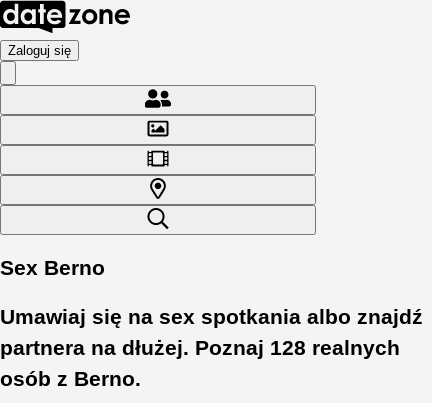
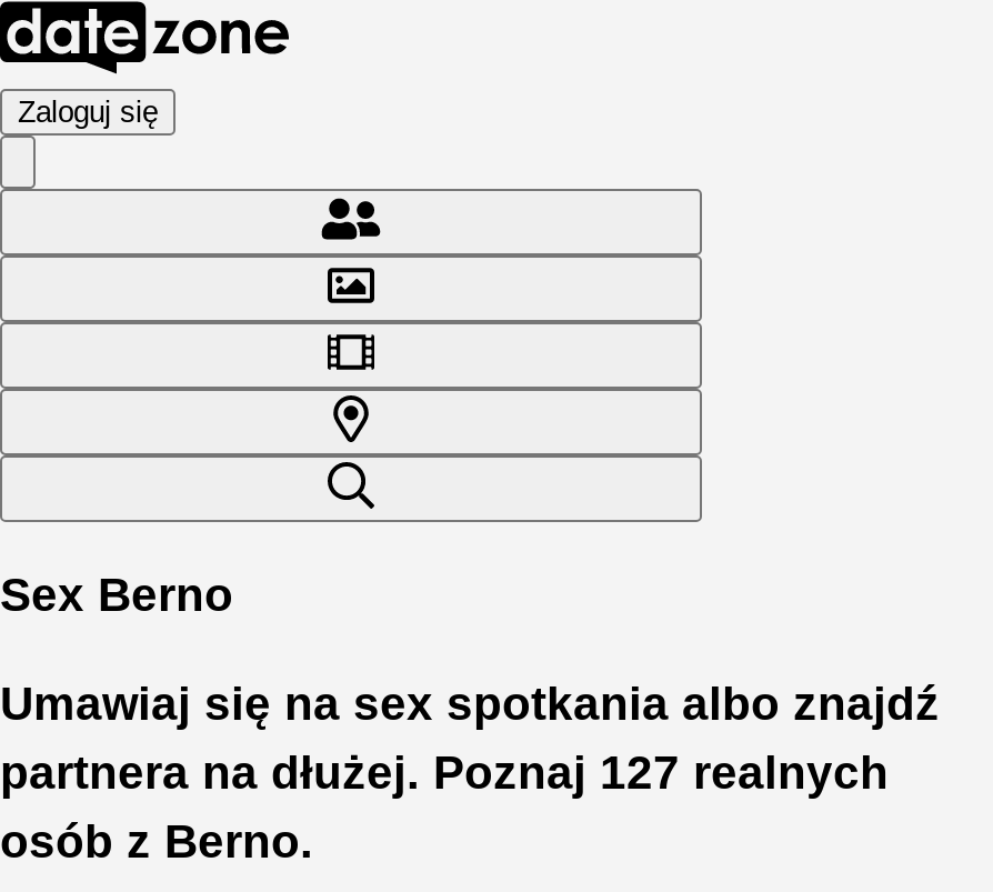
[0,335,400,358] partnera na dłużej. Poznaj 128 realnych -> [0,745,889,796] partnera na dłużej. Poznaj 127 realnych

